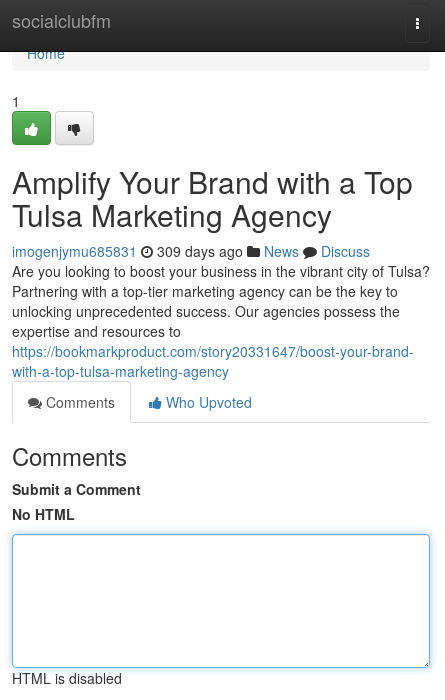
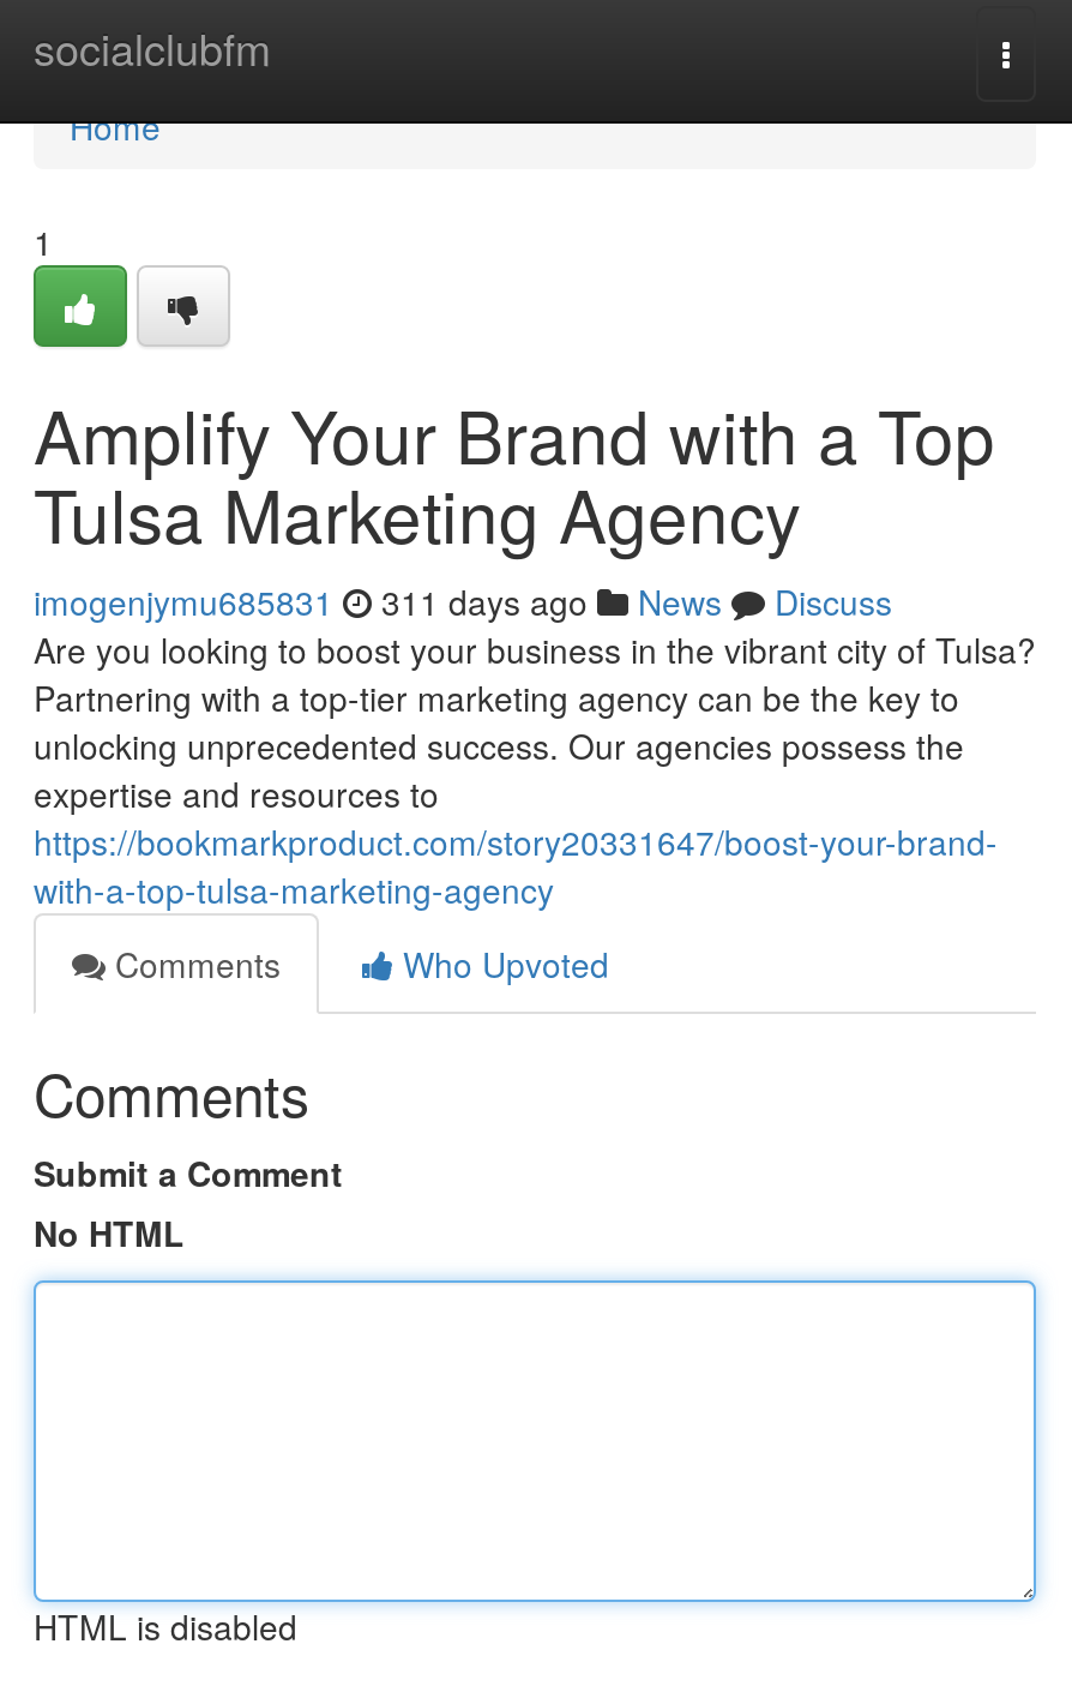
[12,241,370,261] imogenjymu685831 309 days ago News Discuss -> [34,577,892,625] imogenjymu685831 311 days ago News Discuss

